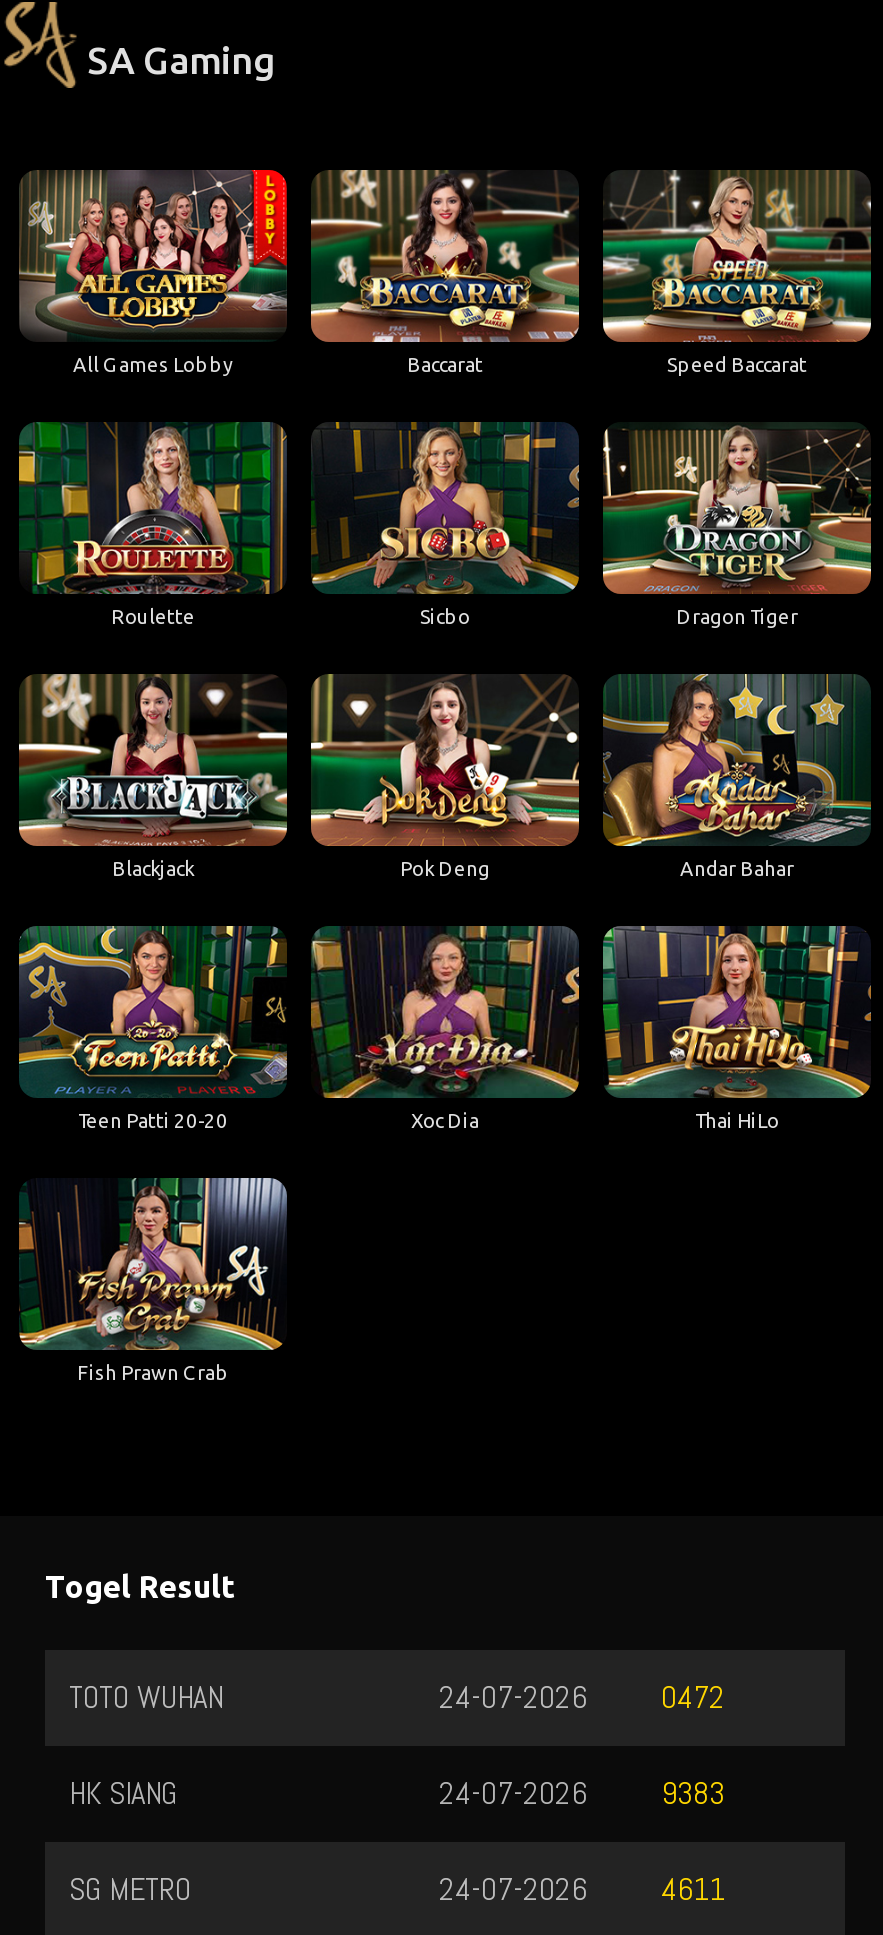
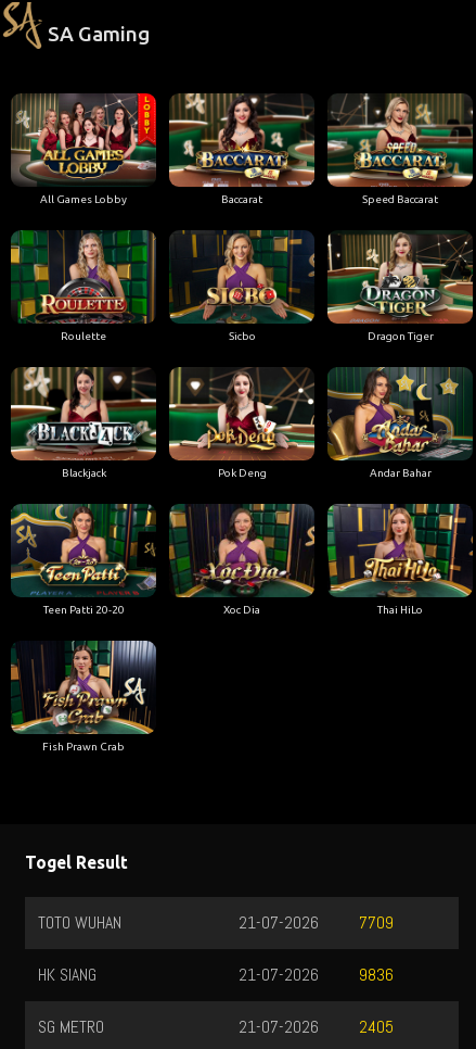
[439,1677,587,1717] 24-07-2026 -> [239,912,319,933] 21-07-2026
[661,1678,725,1718] 0472 -> [359,912,394,934] 7709
[439,1773,587,1813] 24-07-2026 -> [239,964,319,986] 21-07-2026
[661,1774,725,1814] 9383 -> [359,964,394,986] 9836
[439,1869,587,1909] 24-07-2026 -> [239,1016,319,1038] 21-07-2026
[661,1870,725,1910] 4611 -> [359,1017,394,1038] 2405

